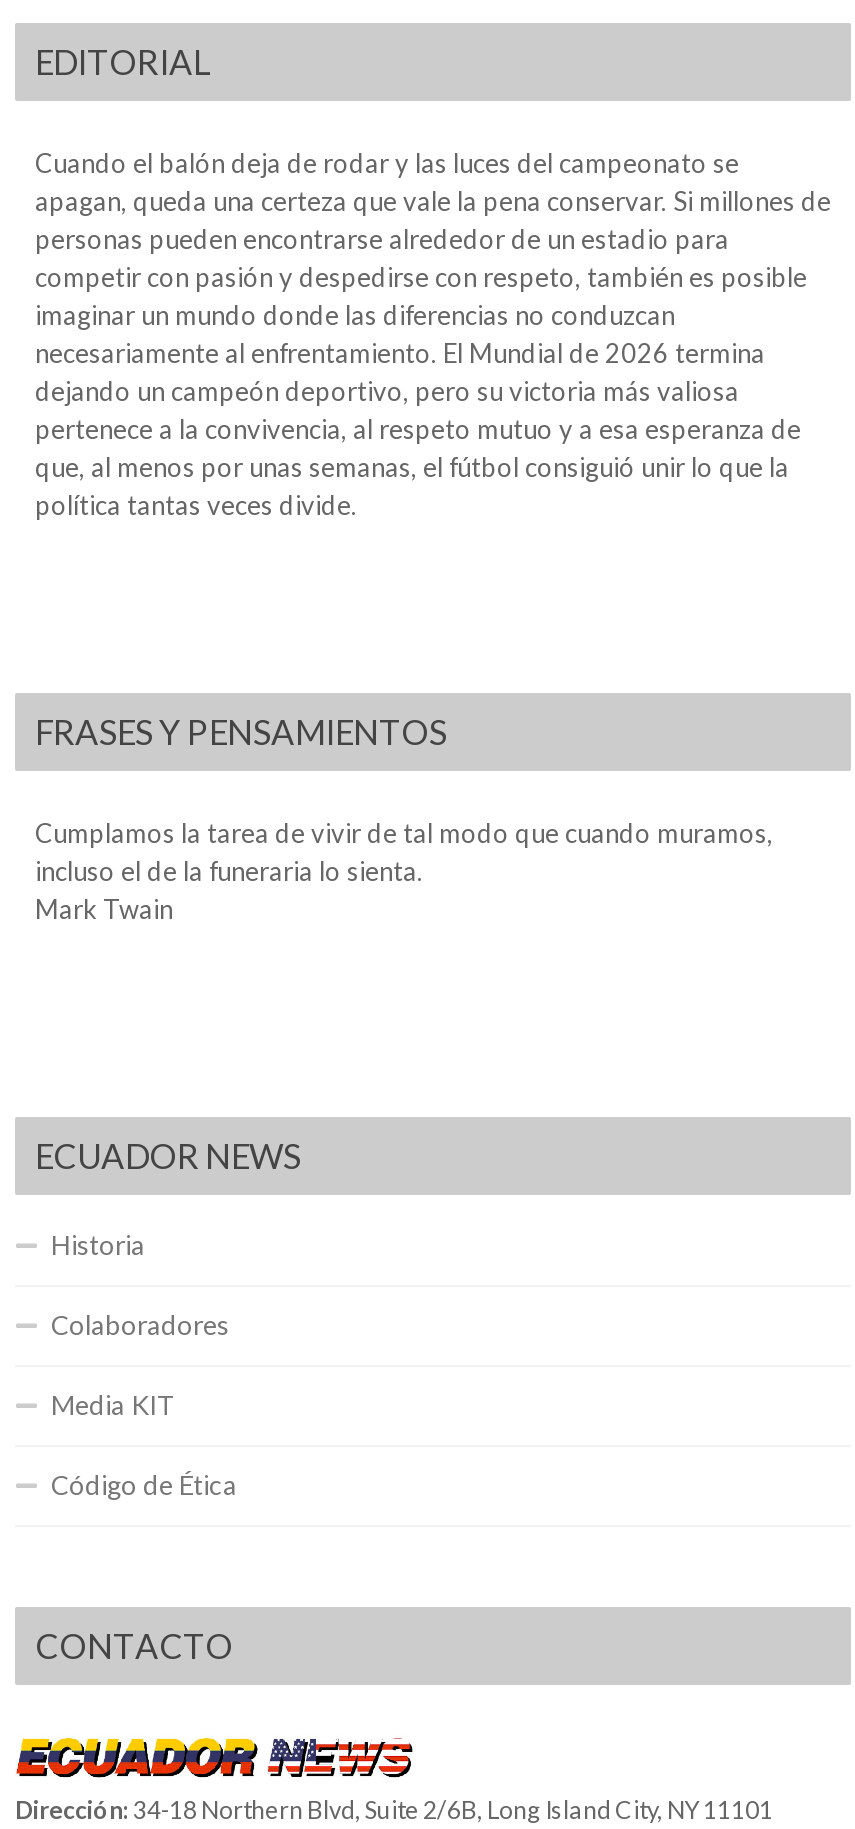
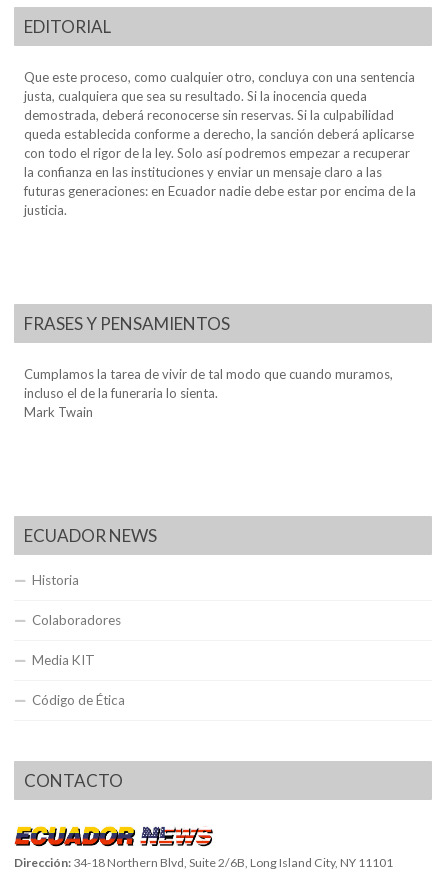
[35,146,831,520] Cuando el balón deja de rodar y las luces del campeonato se | apagan, queda una certeza que vale la pena conservar. Si millones de | personas pueden encontrarse alrededor de un estadio para | competir con pasión y despedirse con respeto, también es posible | imaginar un mundo donde las diferencias no conduzcan | necesariamente al enfrentamiento. El Mundial de 2026 termina | dejando un campeón deportivo, pero su victoria más valiosa | pertenece a la convivencia, al respeto mutuo y a esa esperanza de | que, al menos por unas semanas, el fútbol consiguió unir lo que la | política tantas veces divide. -> [24,69,416,218] Que este proceso, como cualquier otro, concluya con una sentencia | justa, cualquiera que sea su resultado. Si la inocencia queda | demostrada, deberá reconocerse sin reservas. Si la culpabilidad | queda establecida conforme a derecho, la sanción deberá aplicarse | con todo el rigor de la ley. Solo así podremos empezar a recuperar | la confianza en las instituciones y enviar un mensaje claro a las | futuras generaciones: en Ecuador nadie debe estar por encima de la | justicia.

